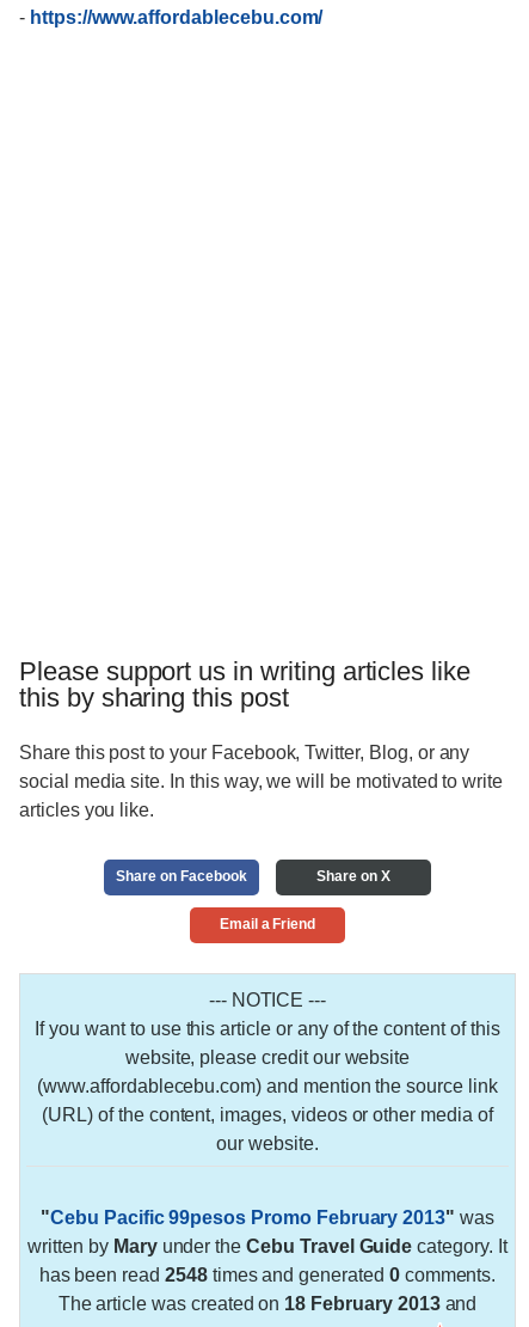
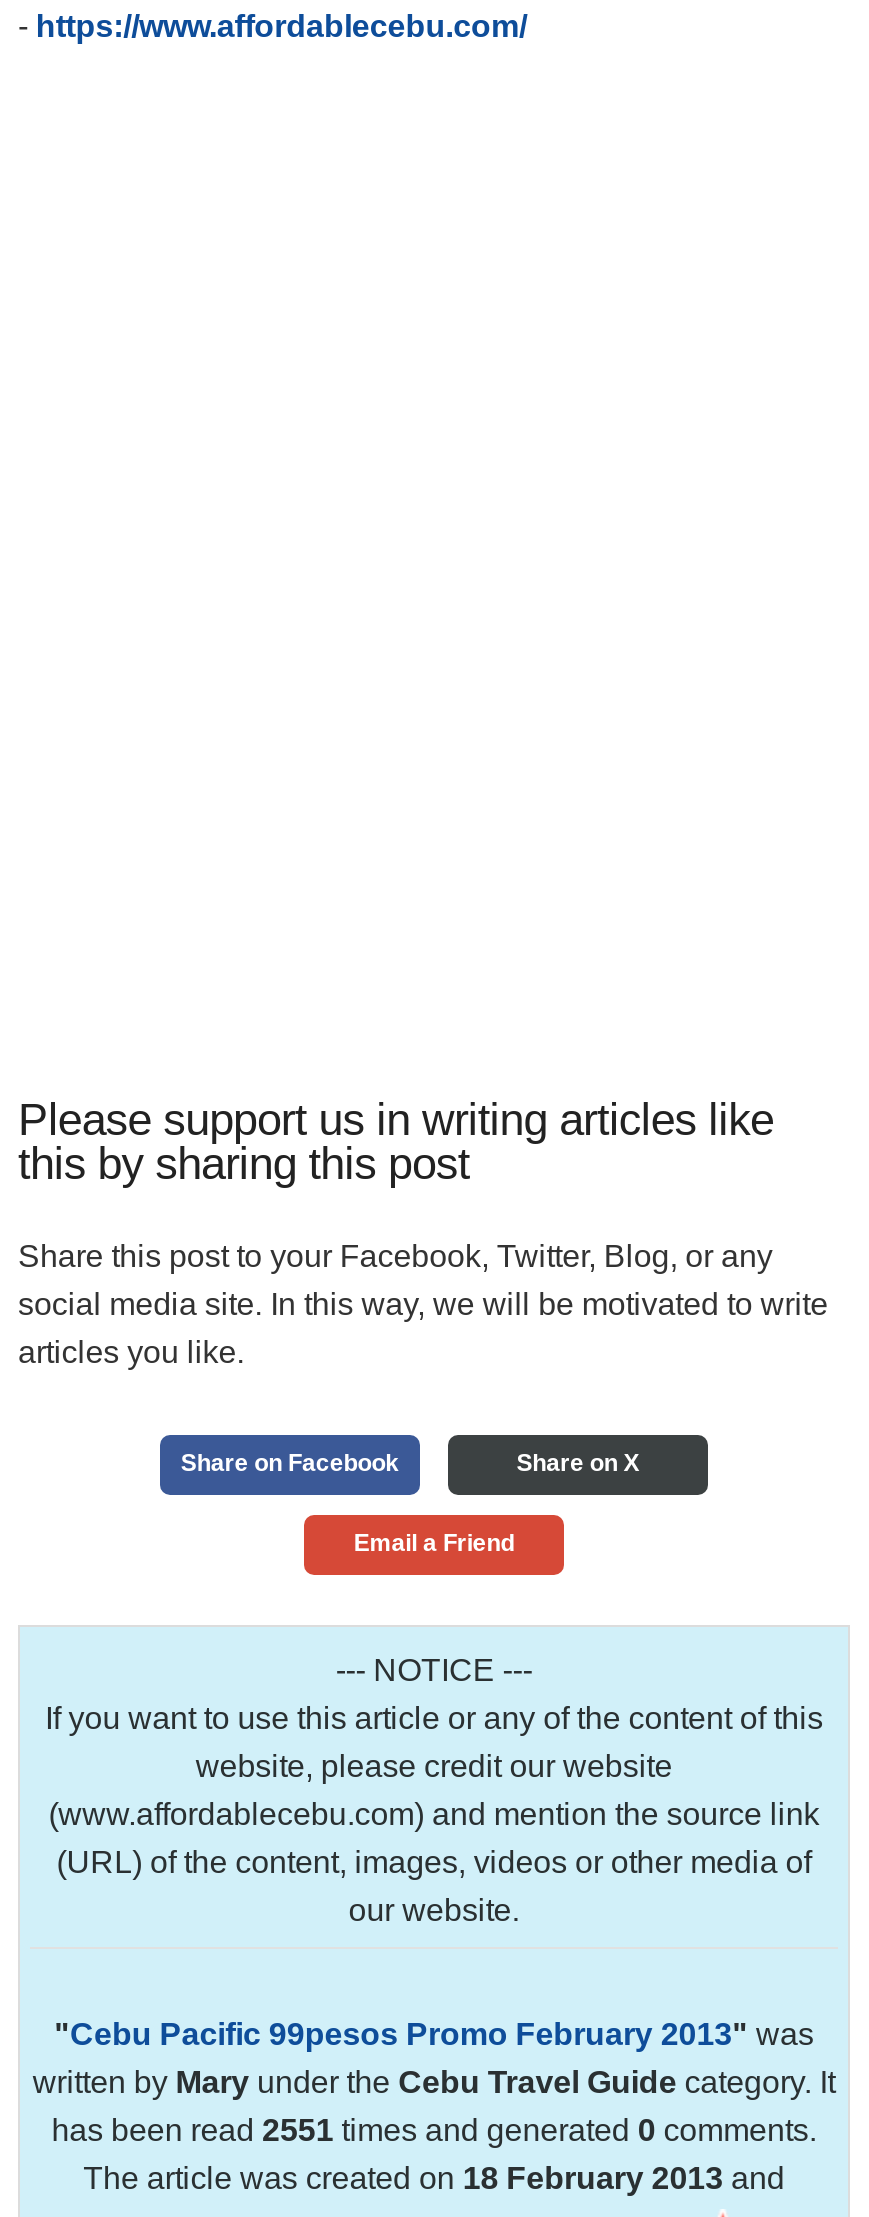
[39,1264,496,1285] has been read 2548 times and generated 0 comments. -> [51,2112,817,2146] has been read 2551 times and generated 0 comments.

